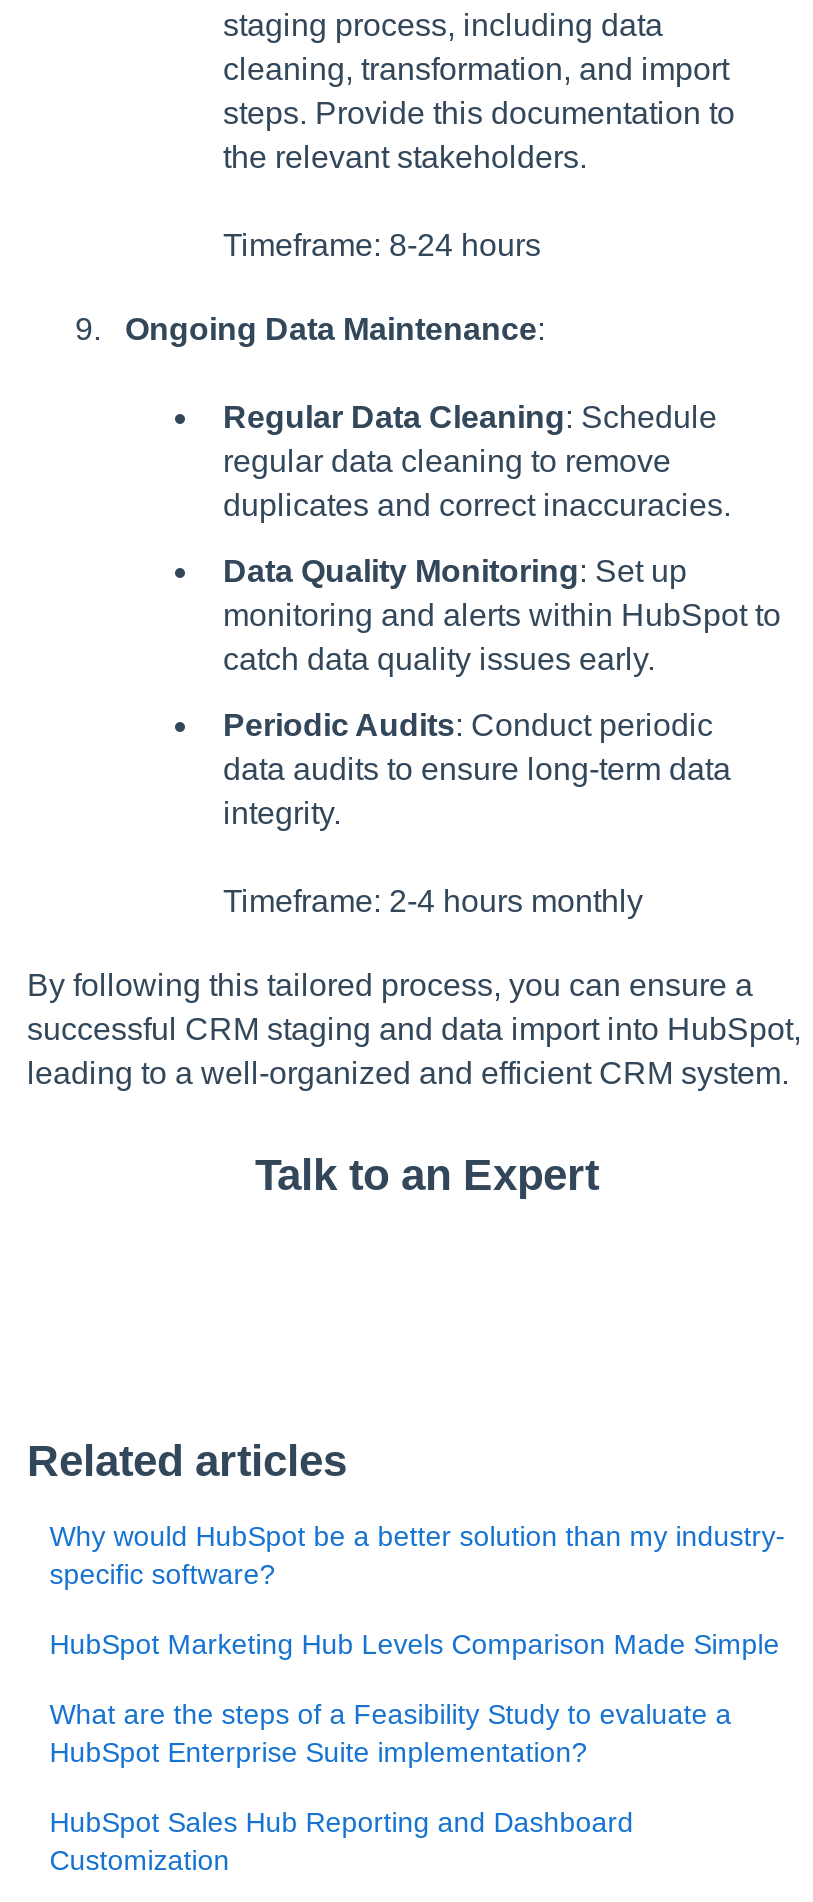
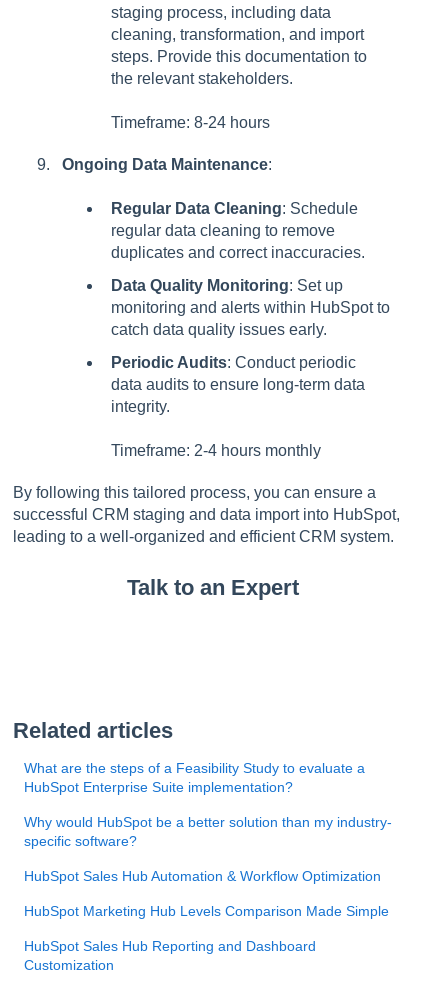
moved [49,1520,785,1590] -> [24,814,392,849]: Why would HubSpot be a better solution than my industry- | specific software?
moved [49,1628,779,1660] -> [24,903,389,919]: HubSpot Marketing Hub Levels Comparison Made Simple
moved [49,1698,731,1768] -> [24,760,365,795]: What are the steps of a Feasibility Study to evaluate a | HubSpot Enterprise Suite implementation?
none -> [24,868,381,884] HubSpot Sales Hub Automation & Workflow Optimization

